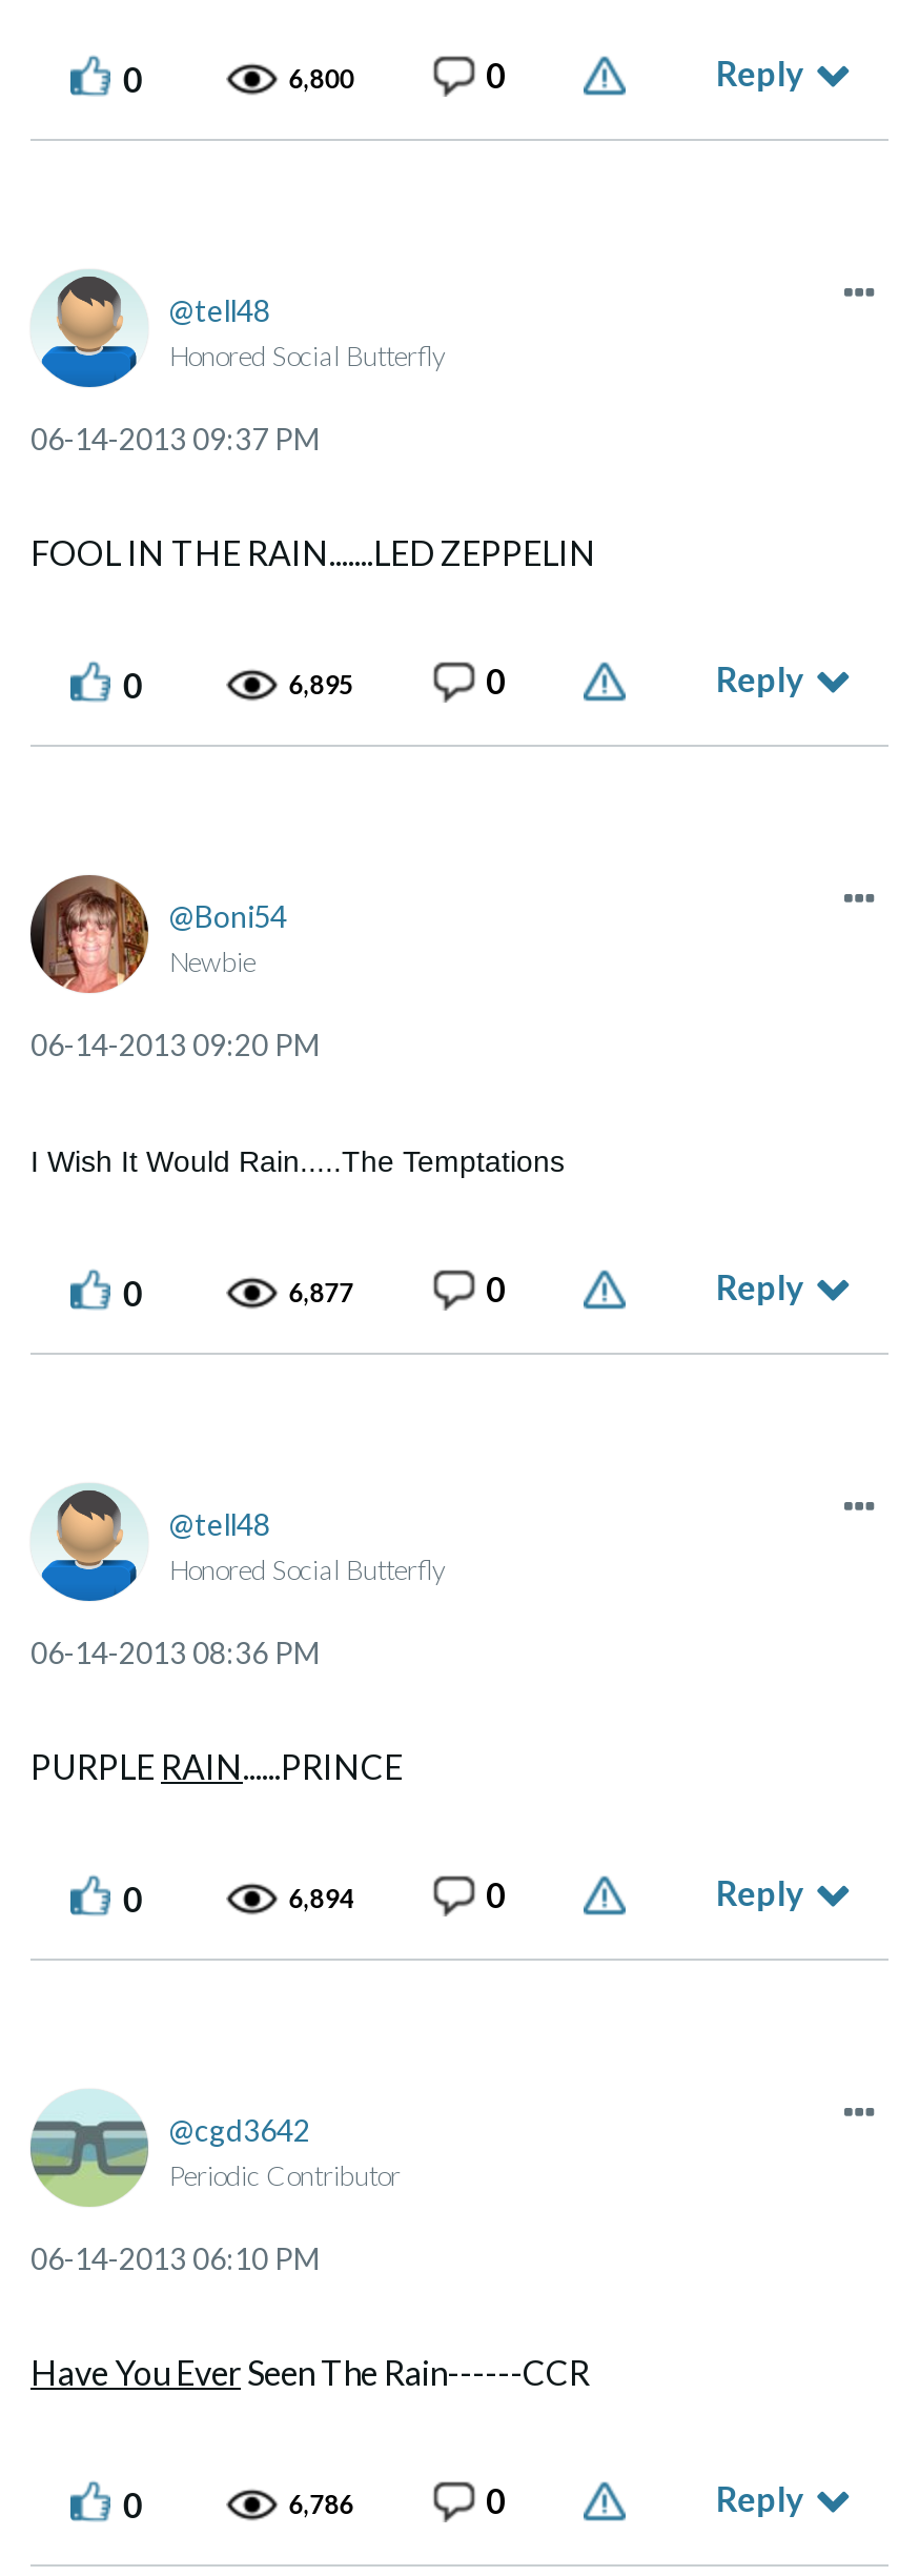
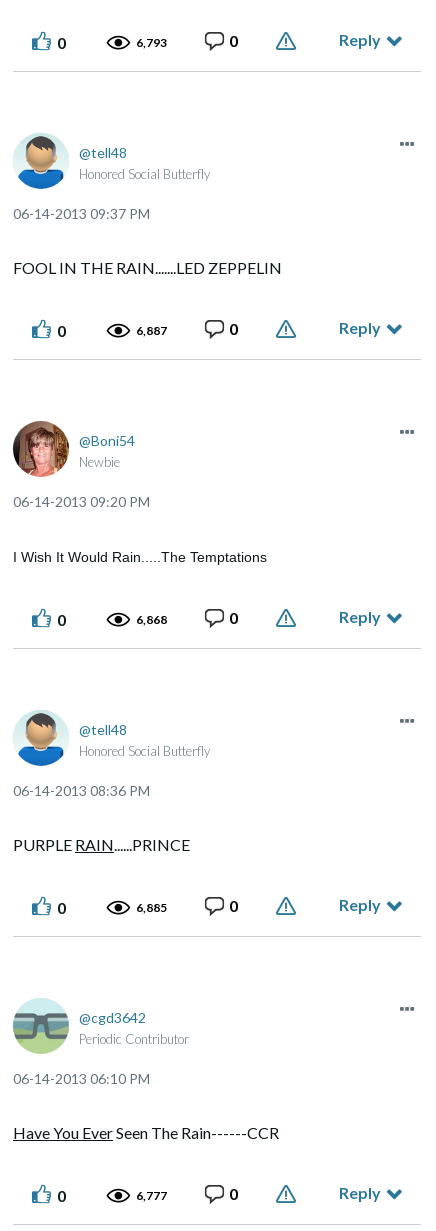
[289,62,354,94] 6,800 -> [136,35,167,50] 6,793
[289,668,354,700] 6,895 -> [136,323,167,338] 6,887
[289,1276,354,1308] 6,877 -> [136,612,167,627] 6,868
[289,1882,354,1914] 6,894 -> [136,900,167,915] 6,885
[289,2488,354,2520] 6,786 -> [136,1188,167,1203] 6,777

